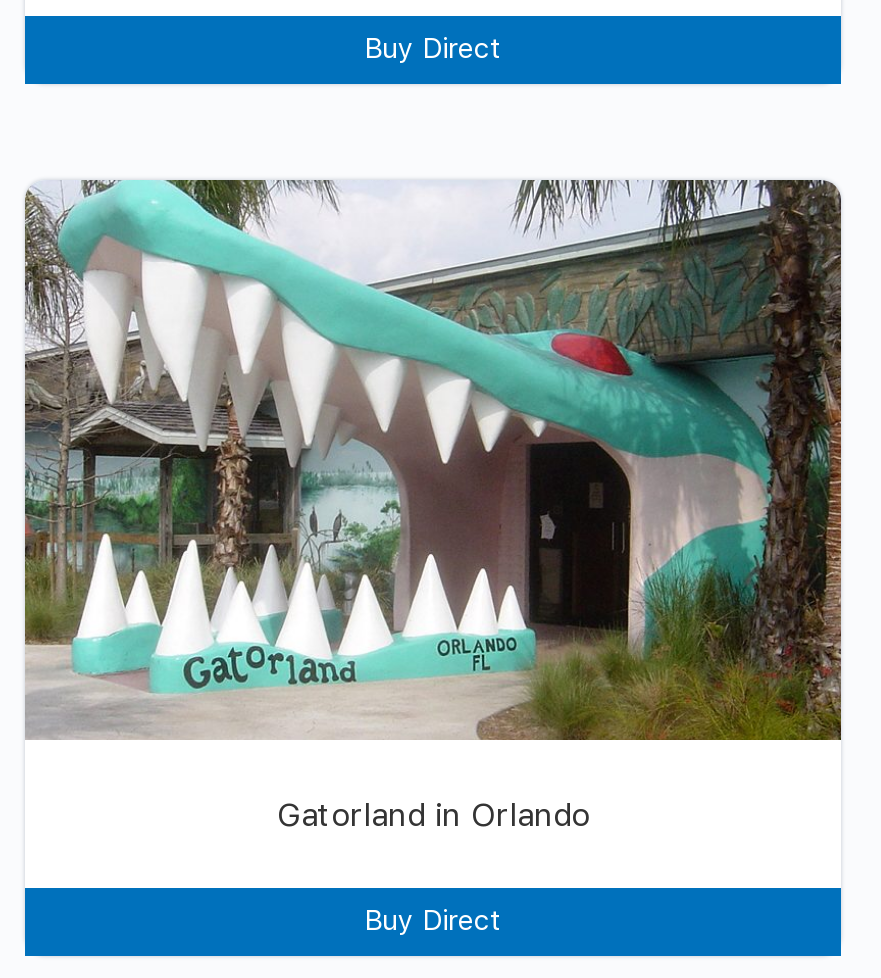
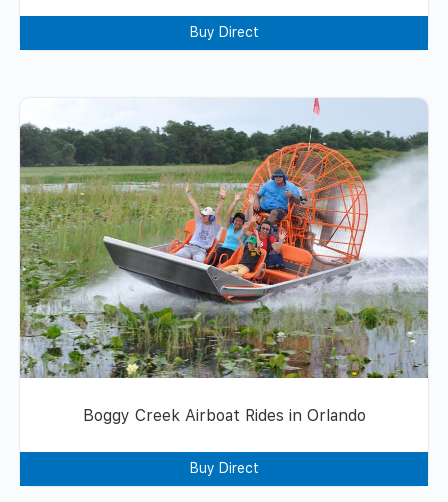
[23,178,843,834] [image] | Gatorland in Orlando -> [20,98,428,425] [image] | Boggy Creek Airboat Rides in Orlando

